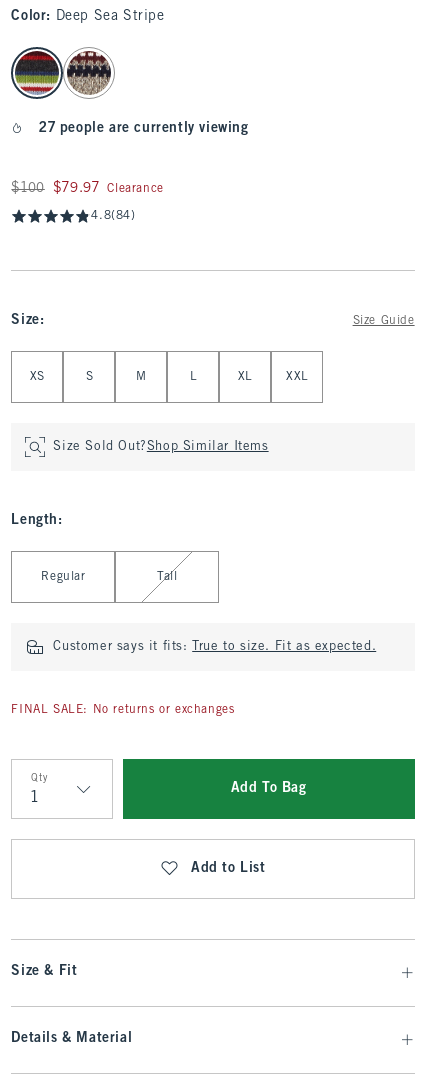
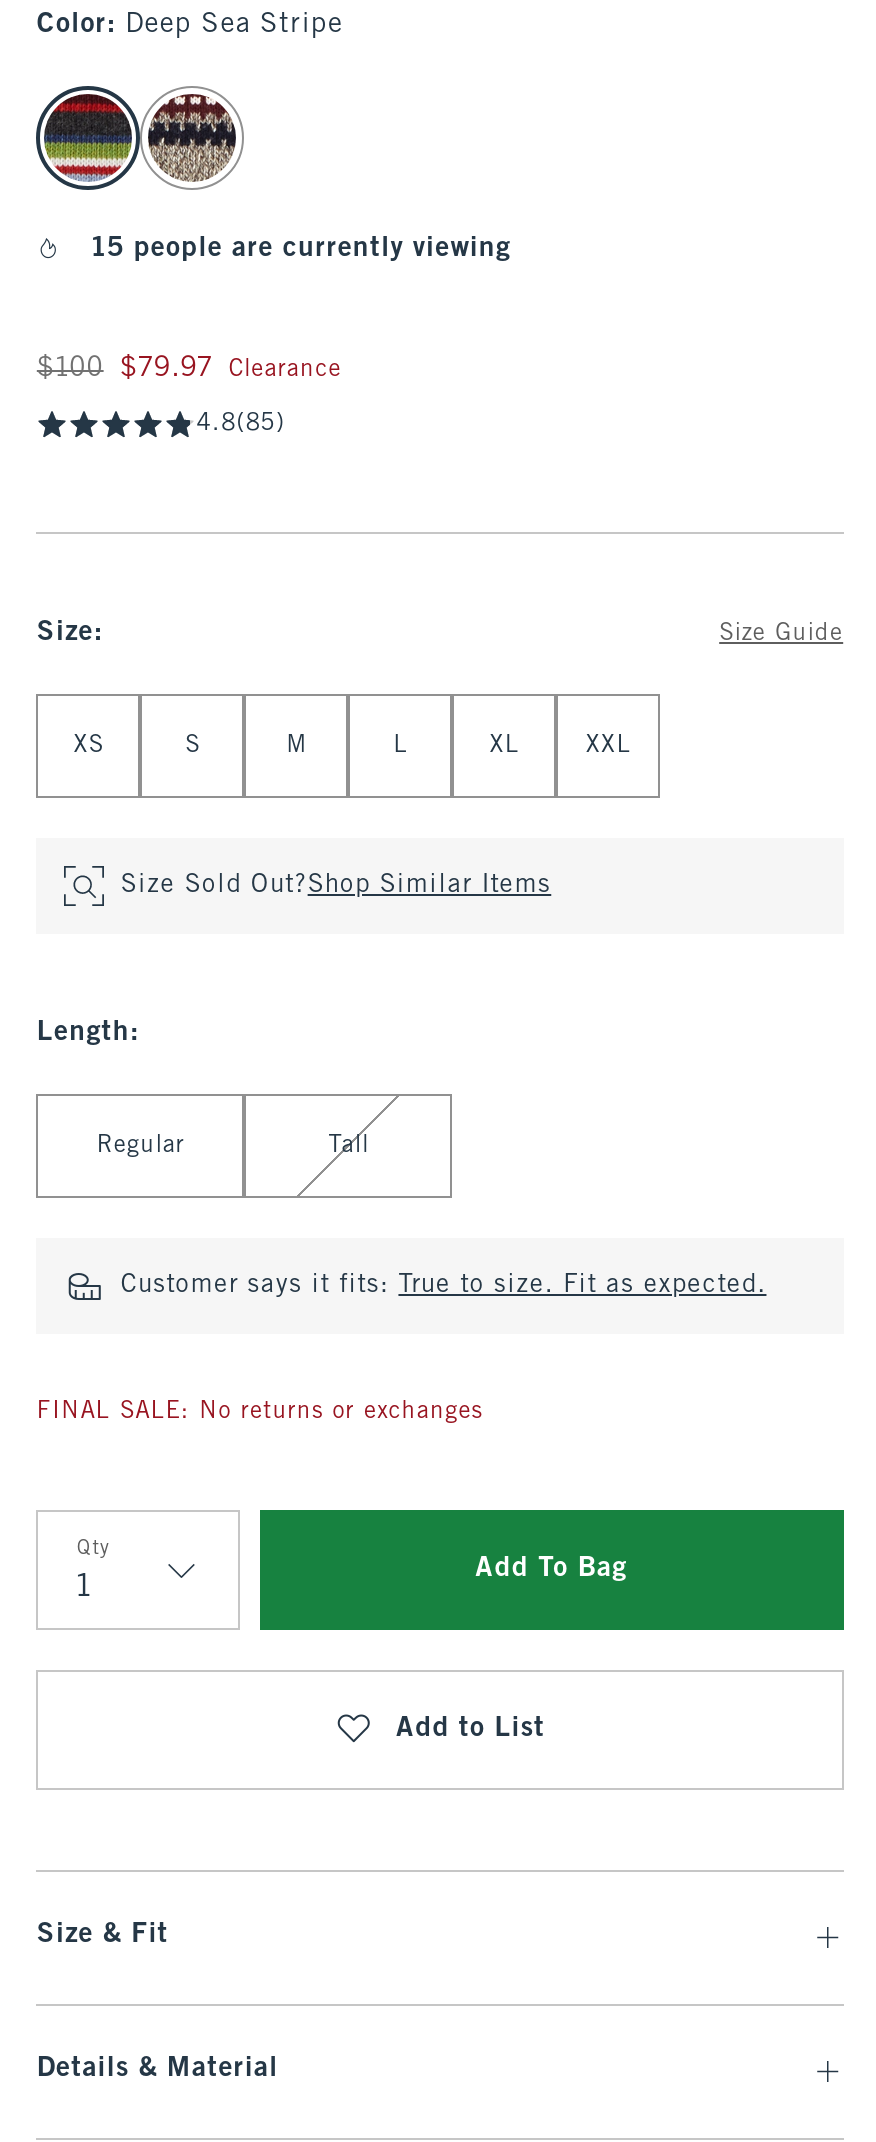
[39,122,249,135] 27 people are currently viewing -> [92,236,511,262] 15 people are currently viewing
[91,210,136,222] 4.8(84) -> [197,412,285,436] 4.8(85)

